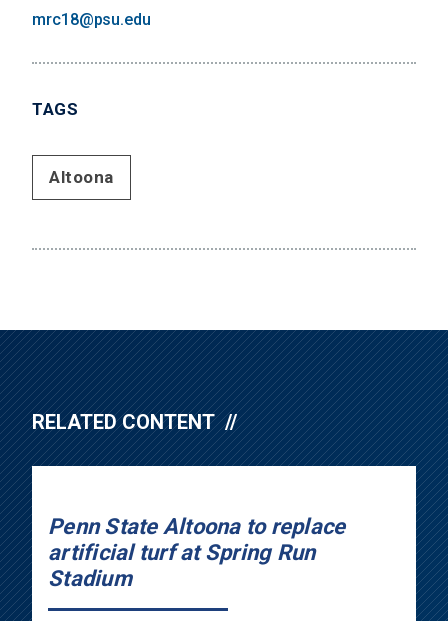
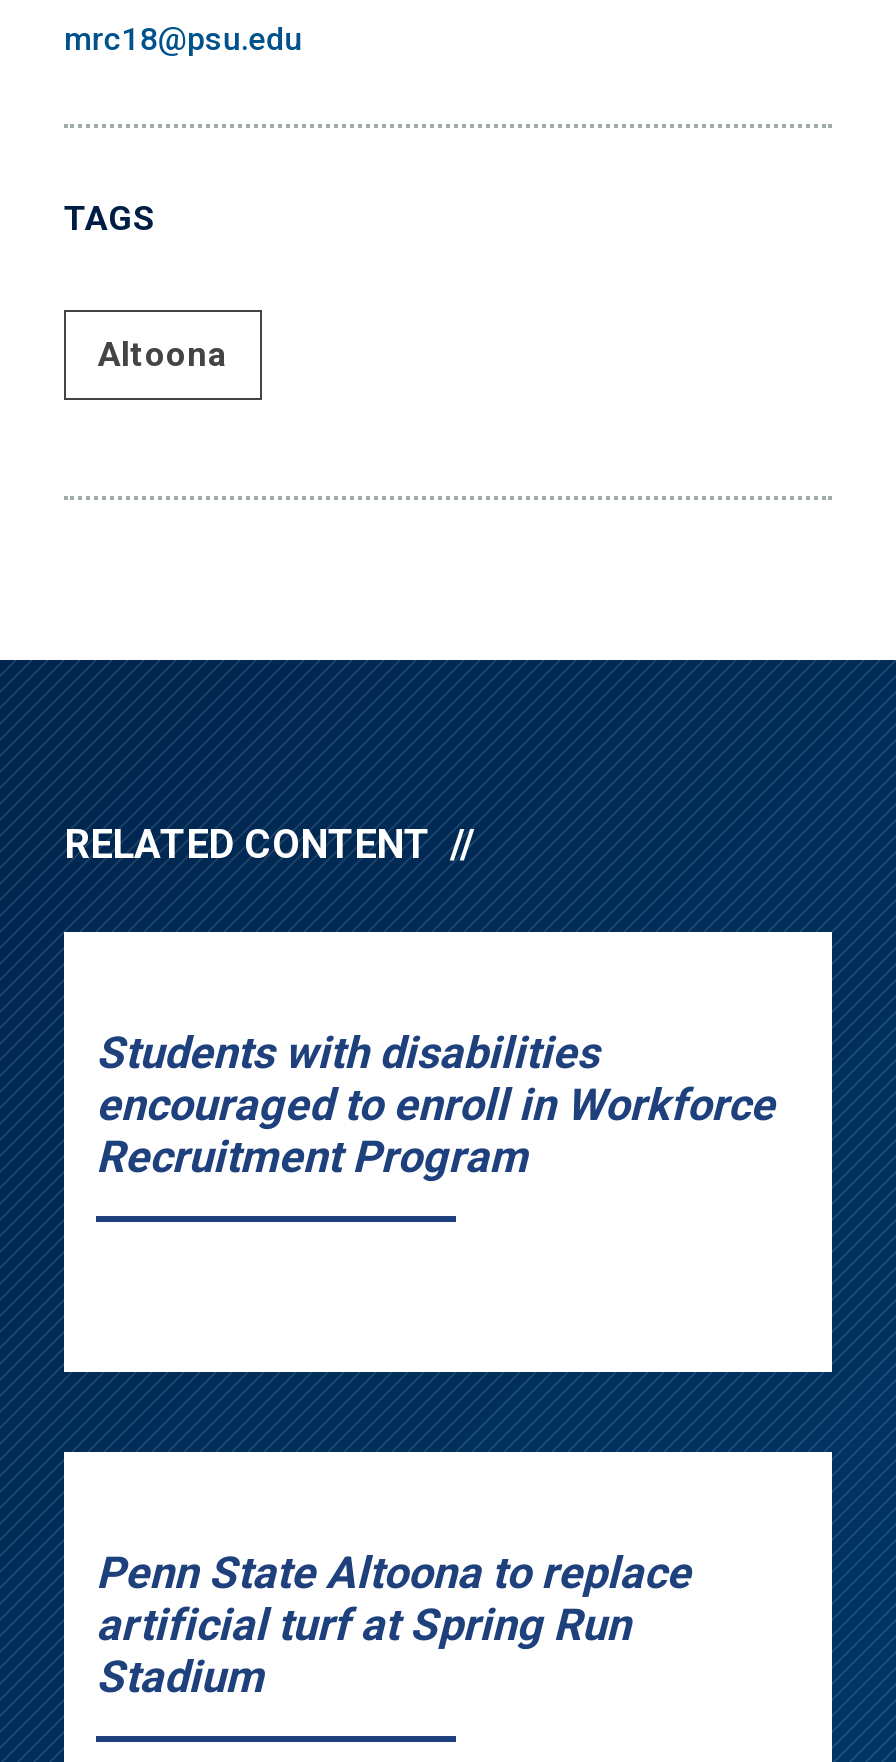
none -> [96,1028,774,1182] Students with disabilities | encouraged to enroll in Workforce | Recruitment Program

